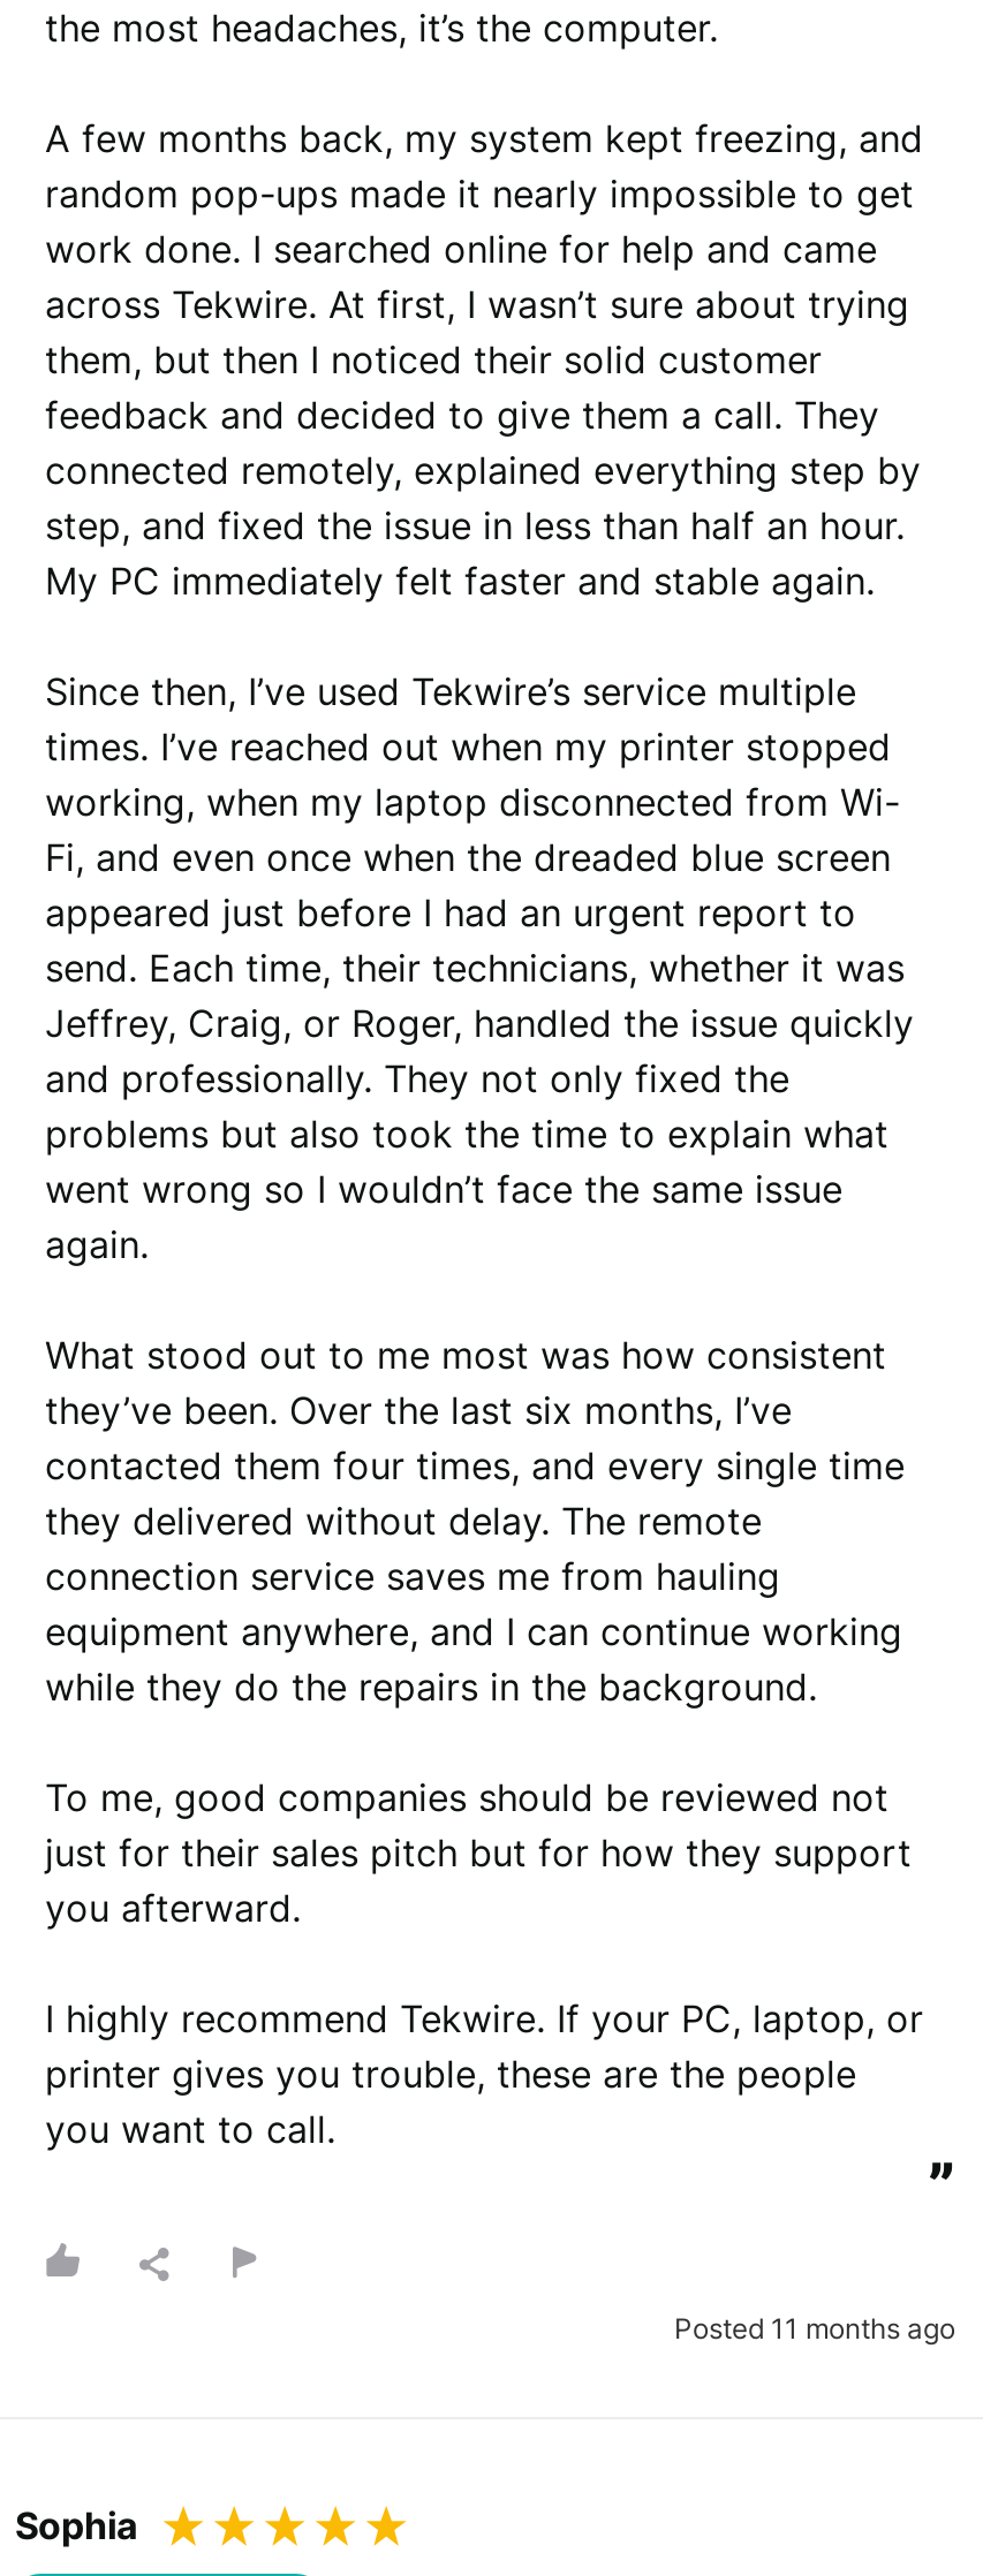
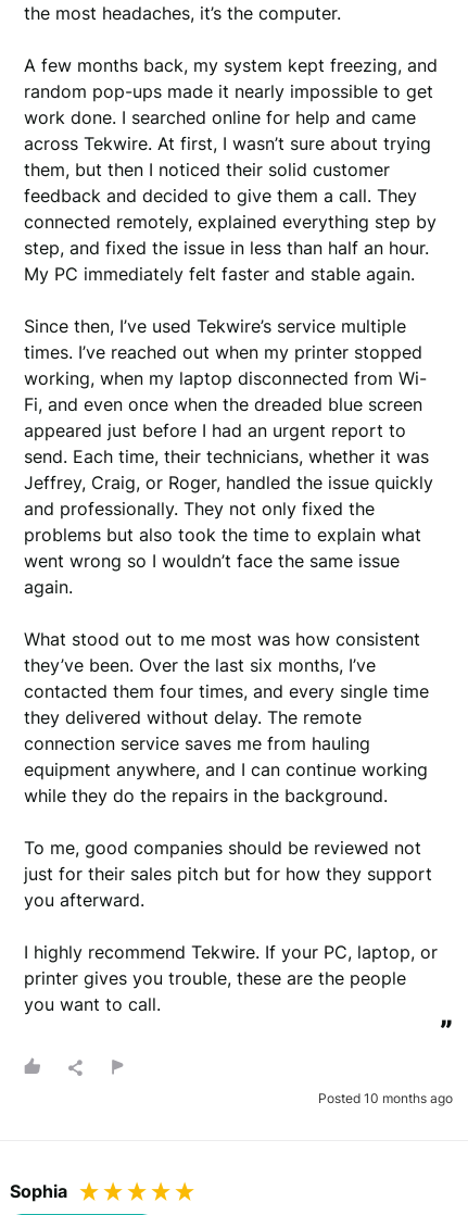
[674,2311,955,2346] Posted 11 months ago -> [318,1090,453,1106] Posted 10 months ago

